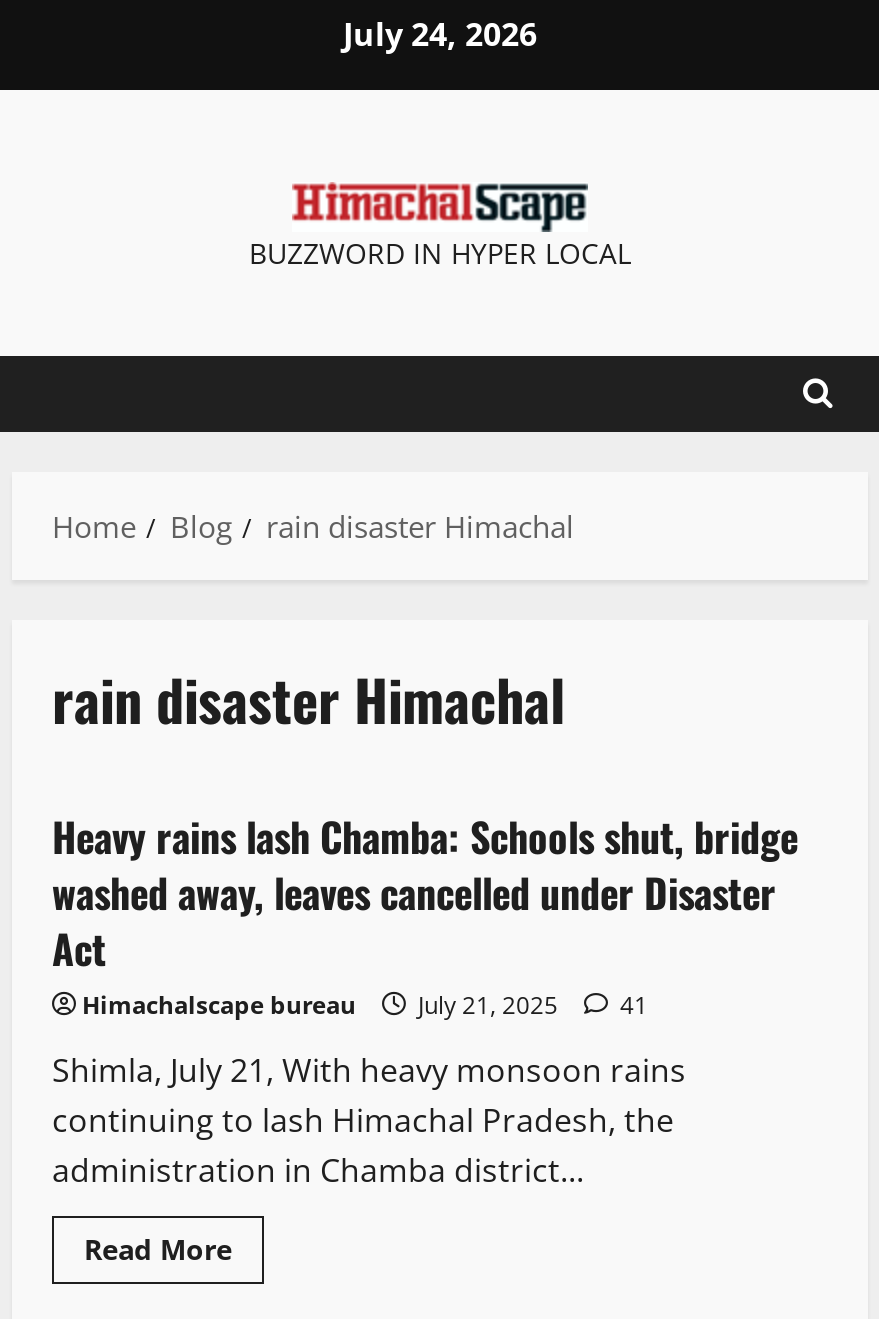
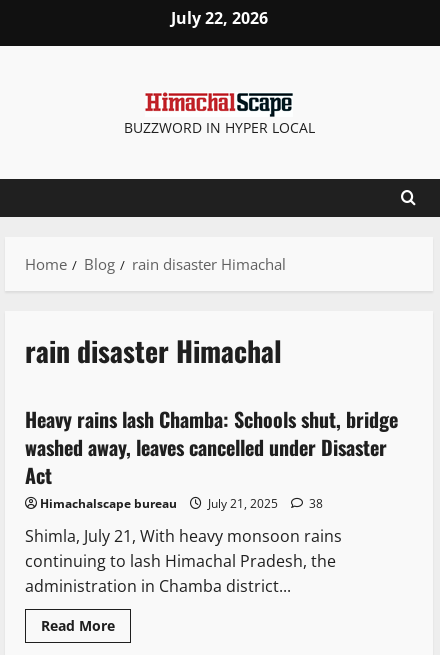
[343,12,537,56] July 24, 2026 -> [170,7,267,29] July 22, 2026
[82,988,648,1022] Himachalscape bureau July 21, 2025 41 -> [40,495,323,512] Himachalscape bureau July 21, 2025 38

